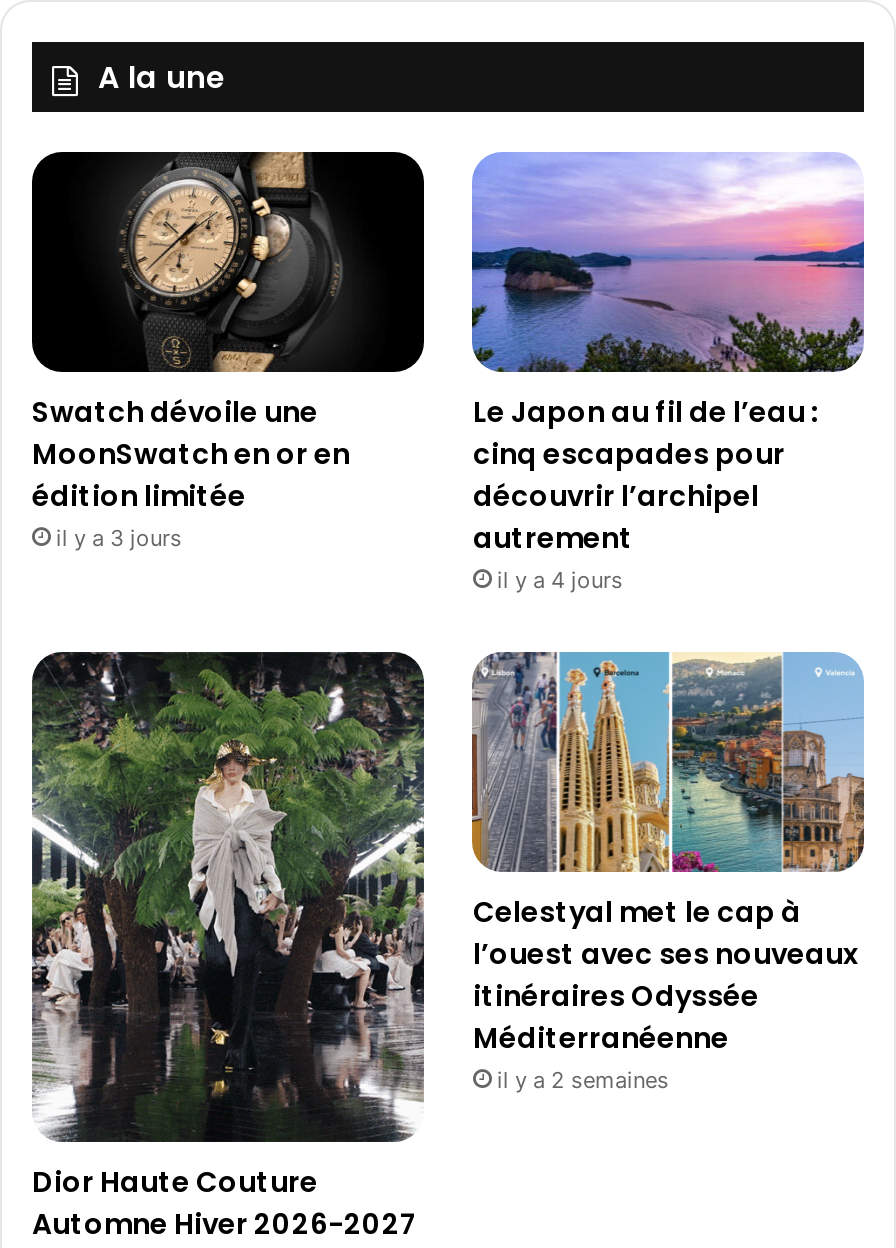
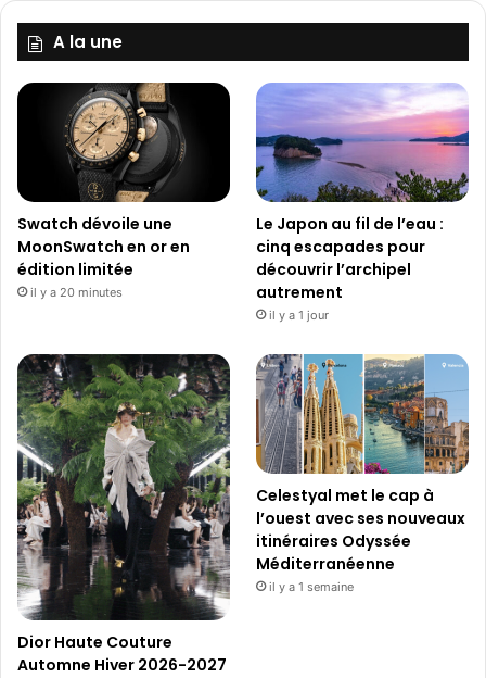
[56,524,182,552] il y a 3 jours -> [30,285,123,300] il y a 20 minutes
[497,566,623,594] il y a 4 jours -> [270,307,329,323] il y a 1 jour
[497,1066,669,1094] il y a 2 semaines -> [270,579,354,595] il y a 1 semaine

